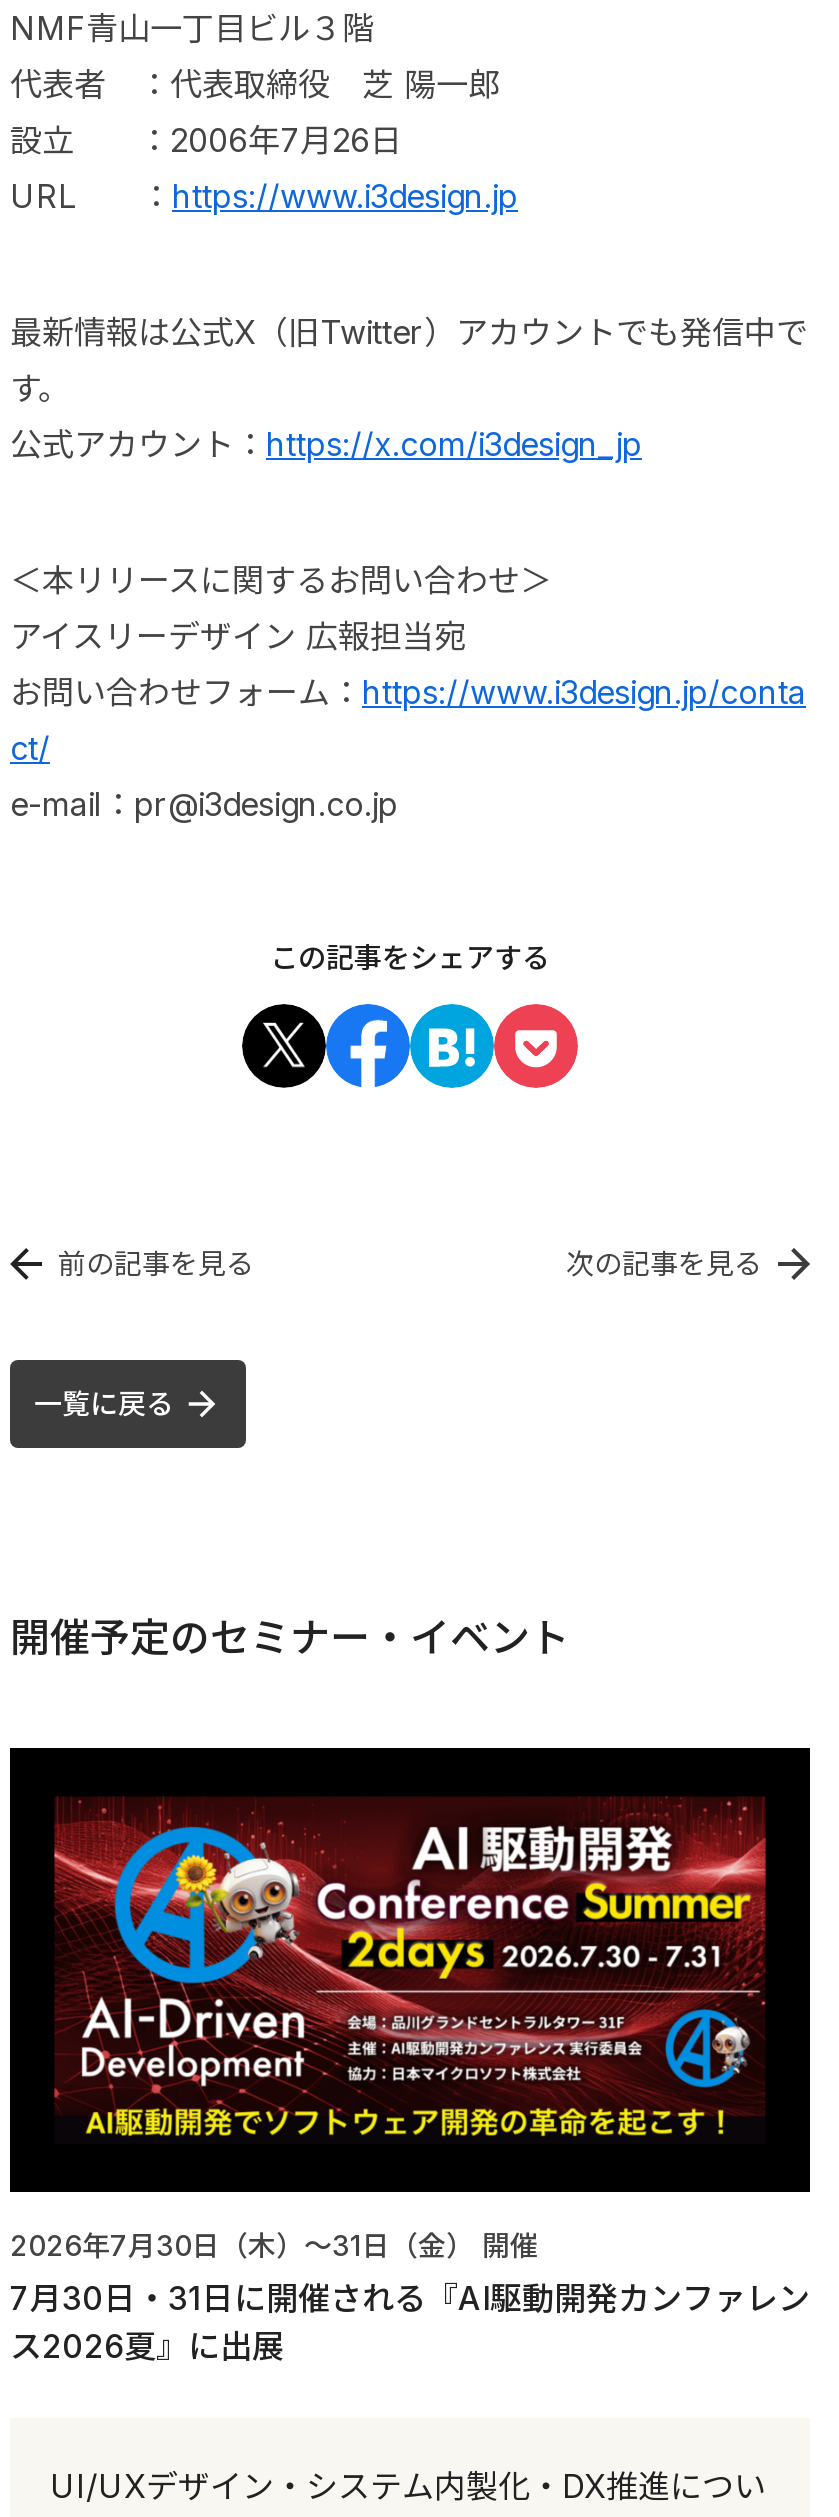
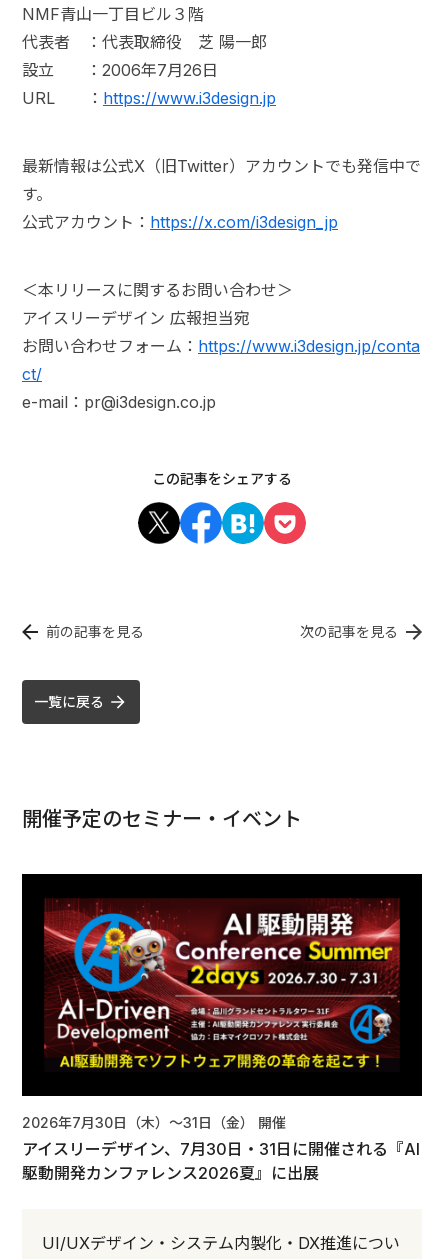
[10,2278,810,2366] 7月30日・31日に開催される『AI駆動開発カンファレン | ス2026夏』に出展 -> [22,1139,420,1183] アイスリーデザイン、7月30日・31日に開催される『AI | 駆動開発カンファレンス2026夏』に出展

